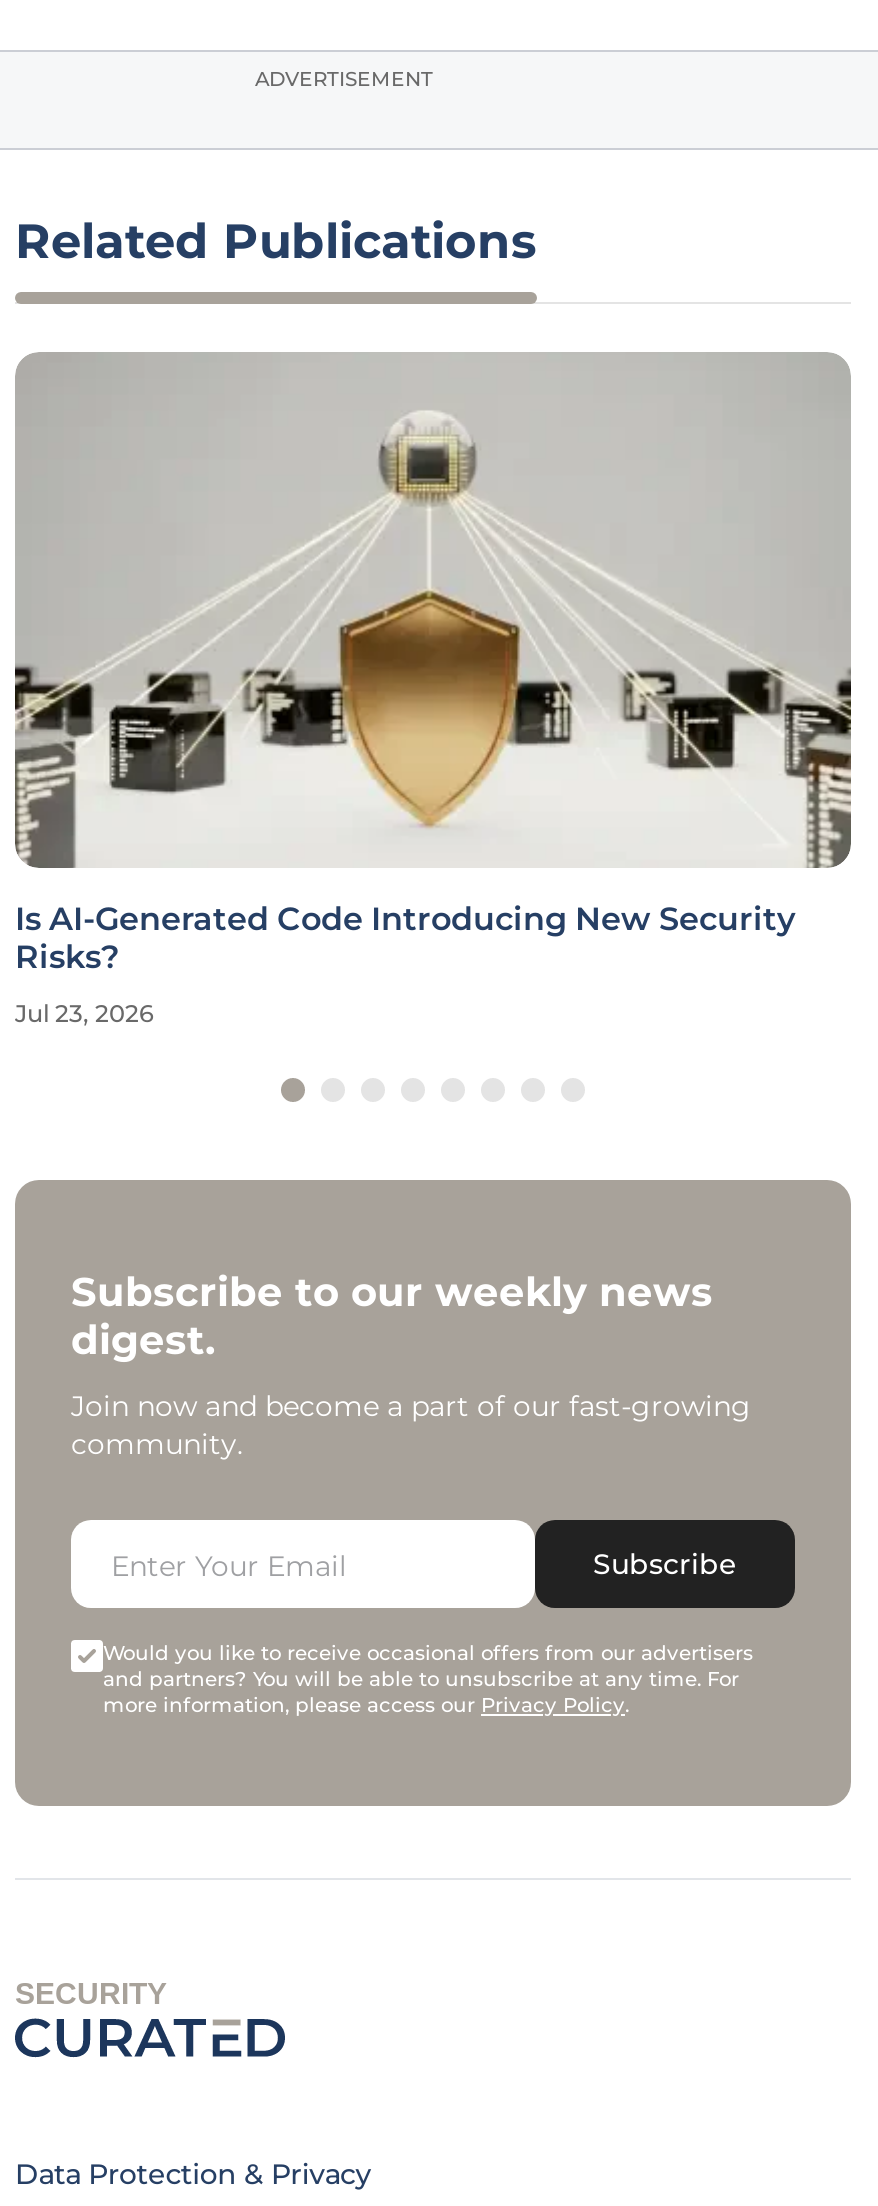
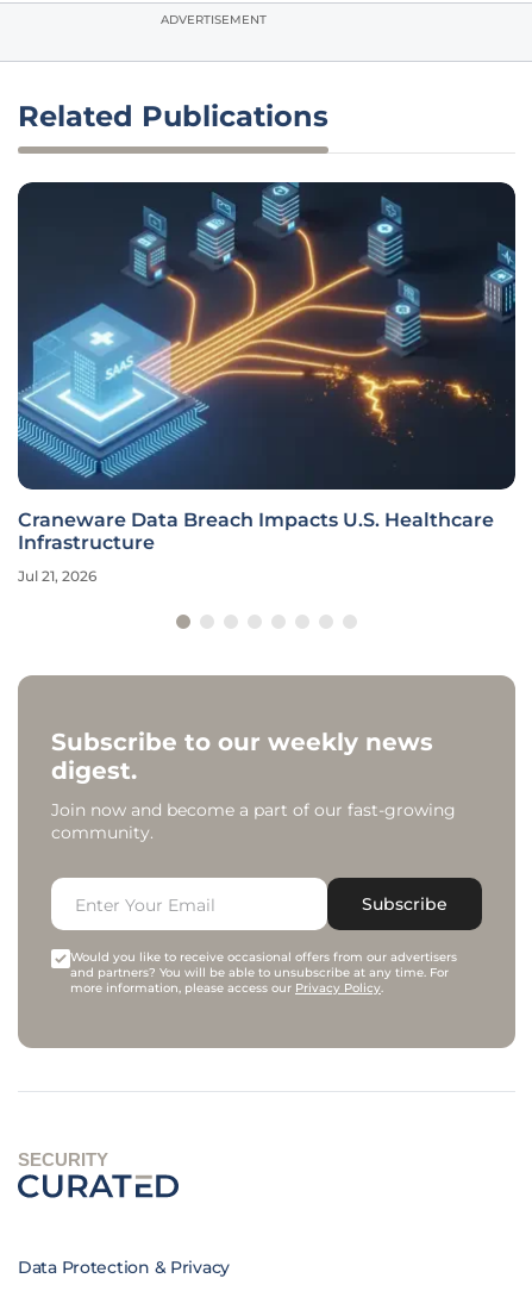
[13,352,853,977] [image] | Is AI-Generated Code Introducing New Security | Risks? -> [17,181,515,554] [image] | Craneware Data Breach Impacts U.S. Healthcare | Infrastructure
[15,999,153,1029] Jul 23, 2026 -> [18,568,96,585] Jul 21, 2026

